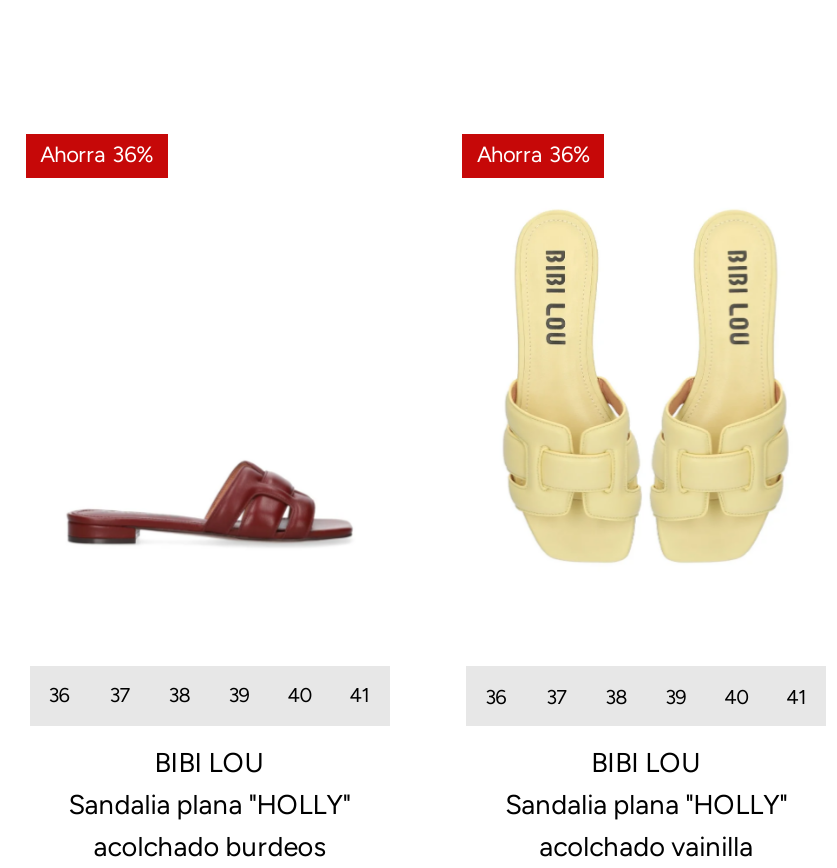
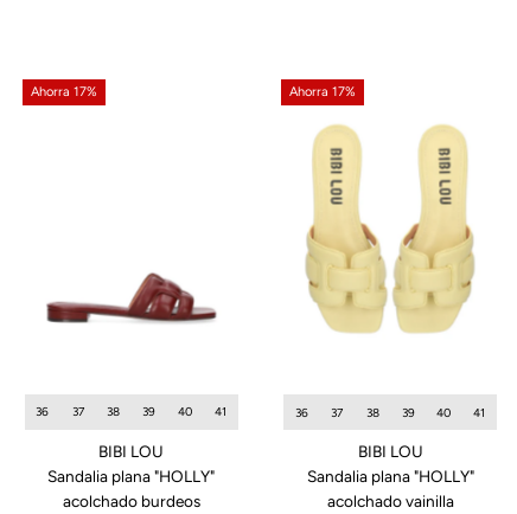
[40,142,154,168] Ahorra 36% -> [31,84,97,99] Ahorra 17%
[477,142,591,168] Ahorra 36% -> [290,84,356,99] Ahorra 17%

